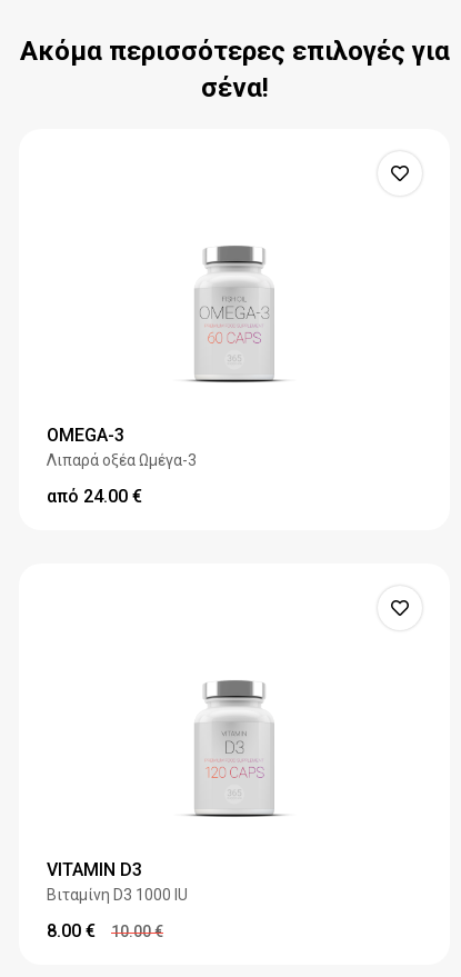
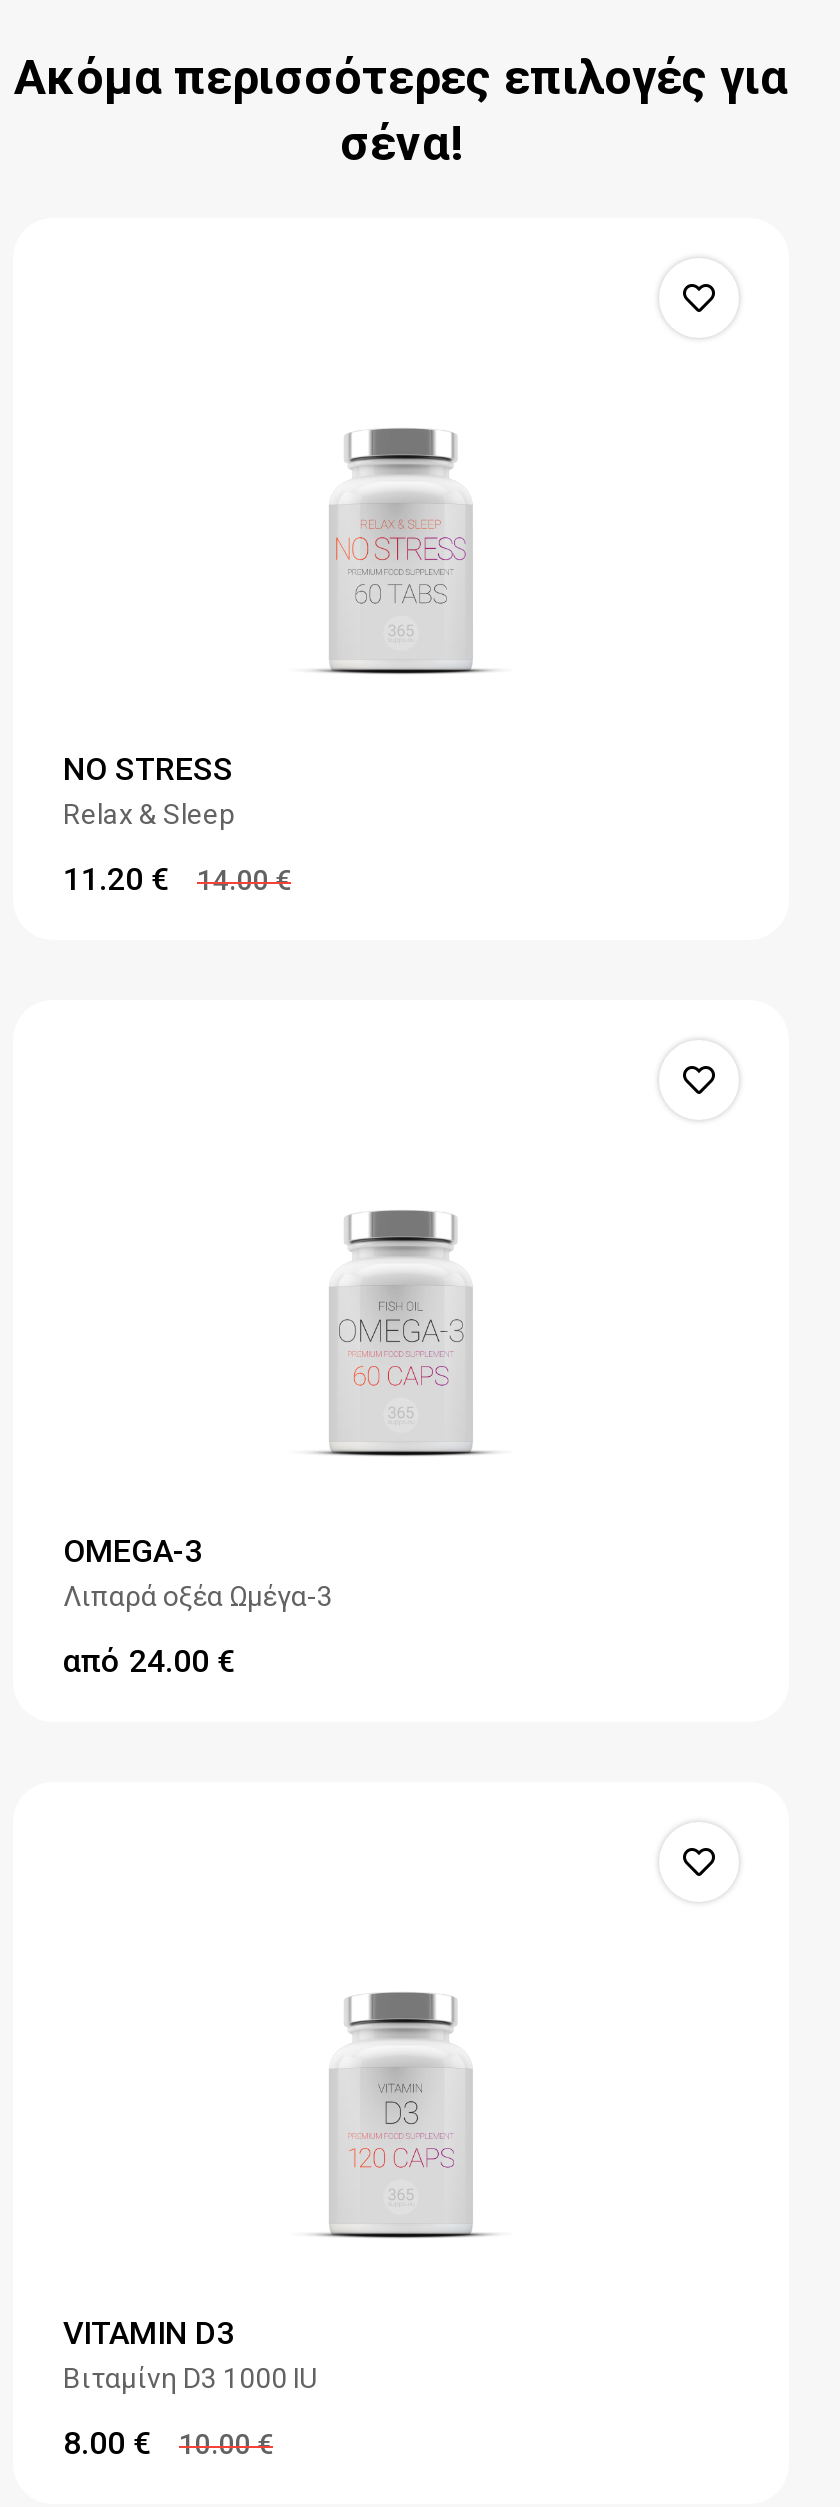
none -> [63,751,291,898] NO STRESS | Relax & Sleep | 11.20 € | 14.00€

